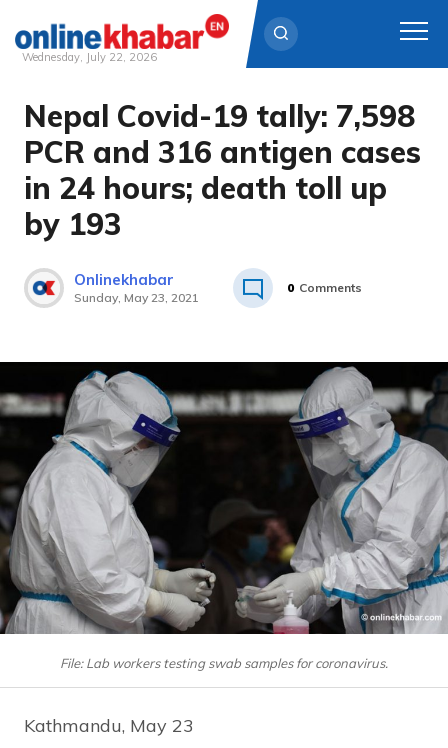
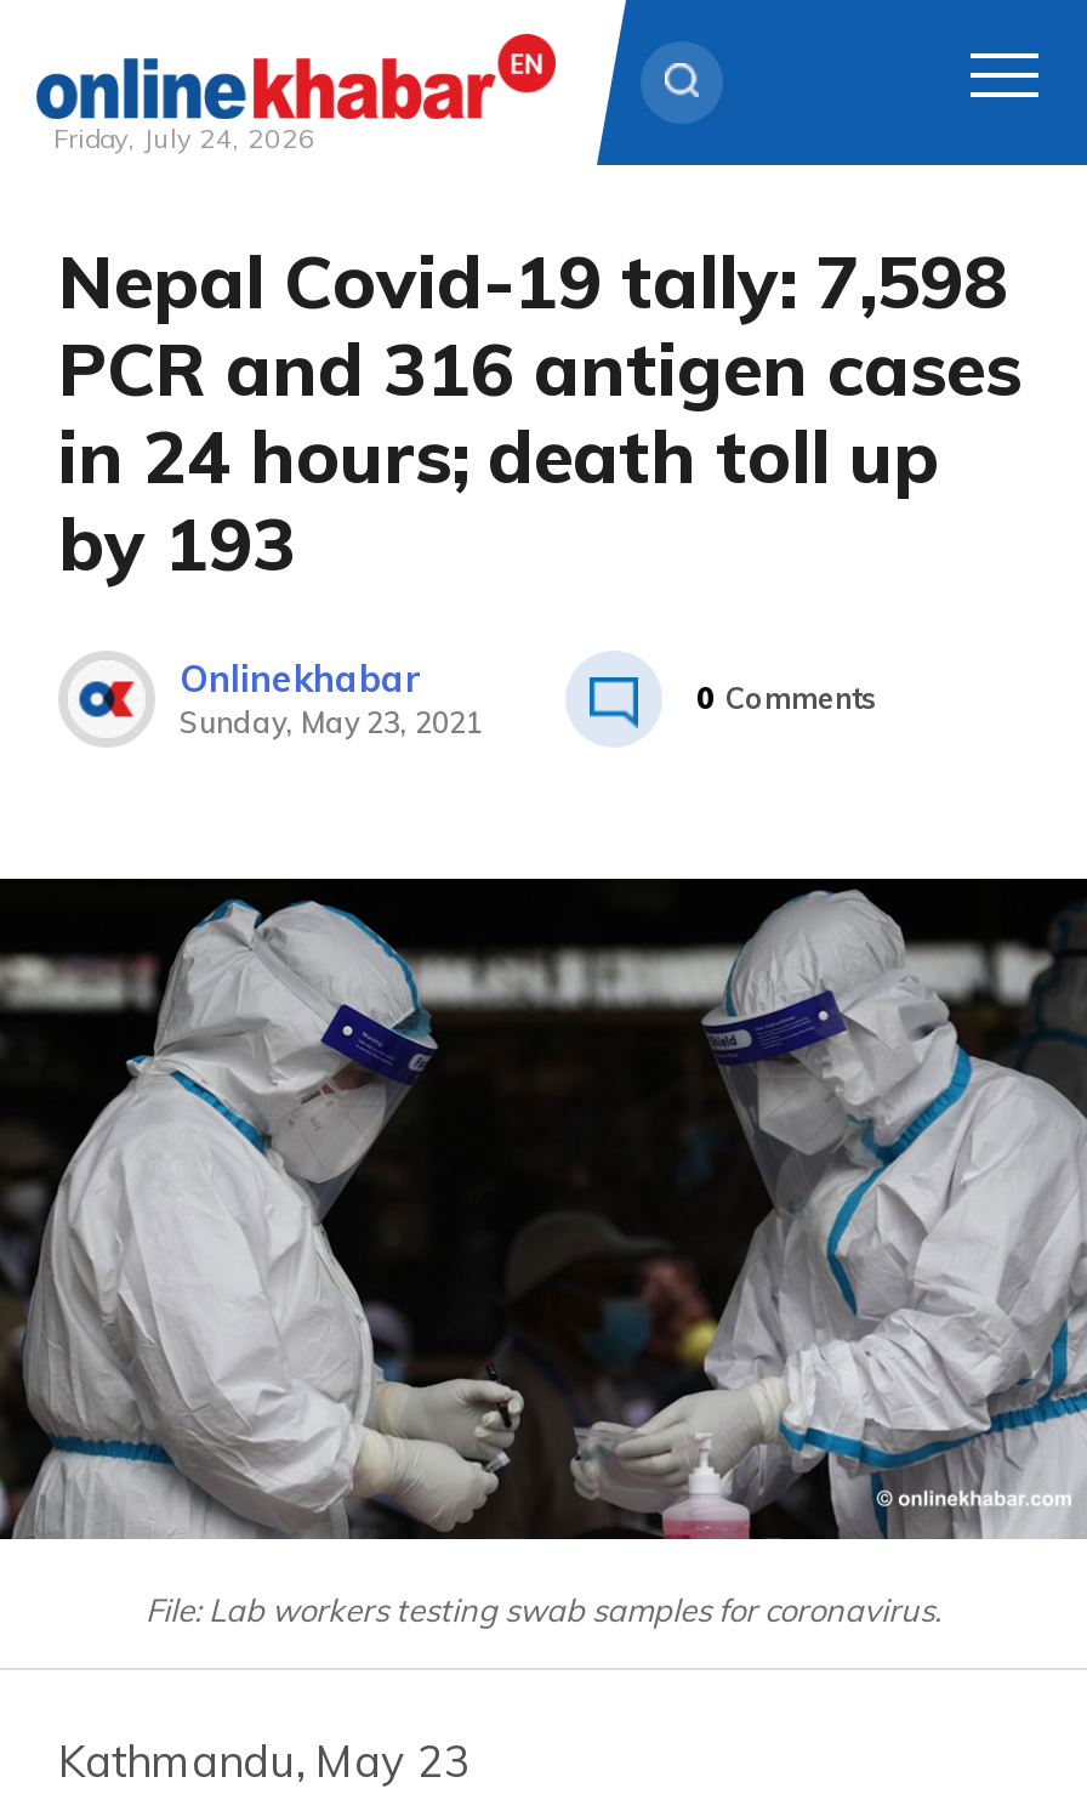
[22,50,157,64] Wednesday, July 22, 2026 -> [53,121,315,155] Friday, July 24, 2026

